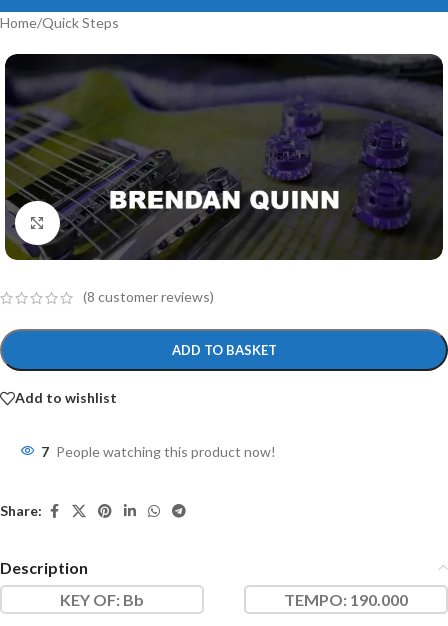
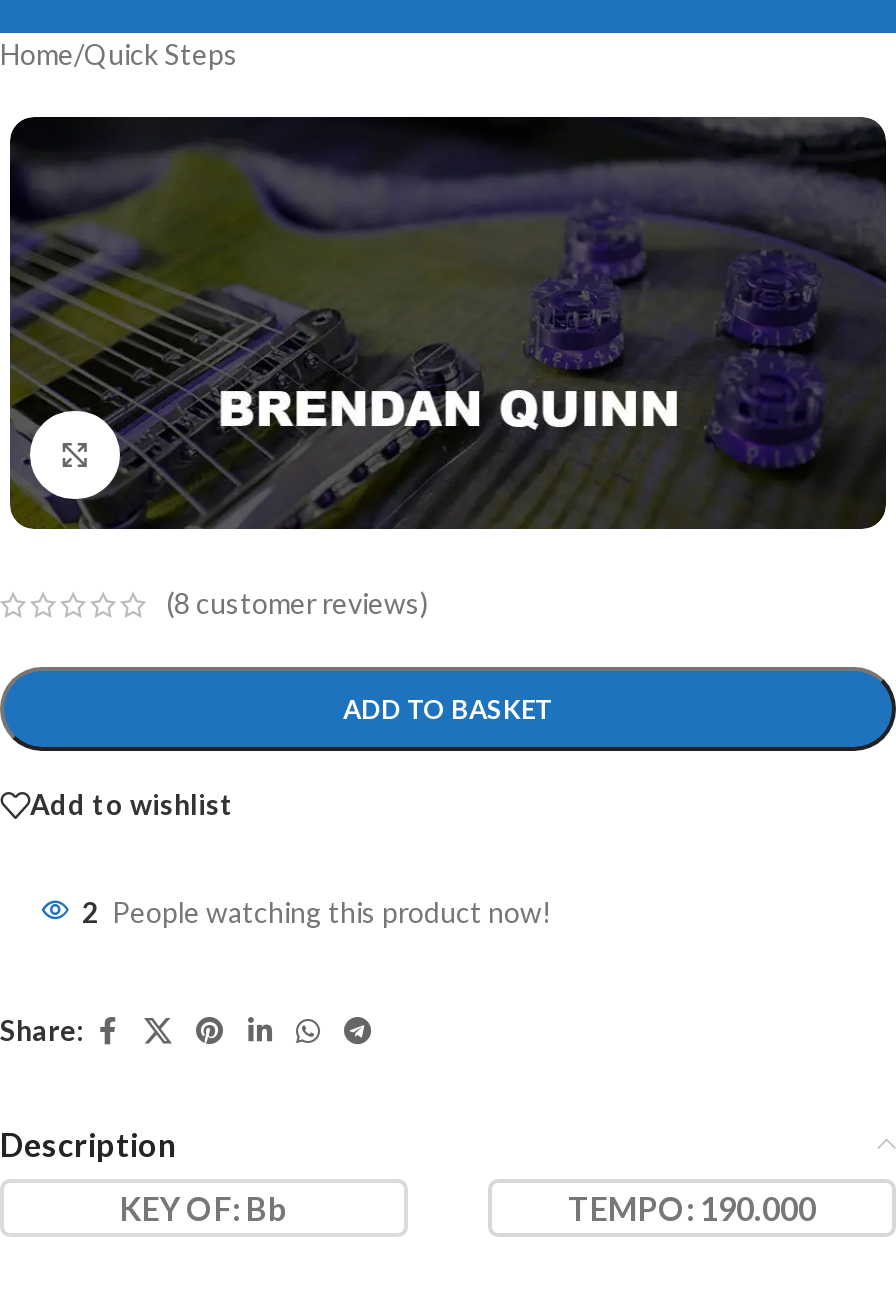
[41,443,276,460] 7 People watching this product now! -> [82,895,552,929] 2 People watching this product now!

